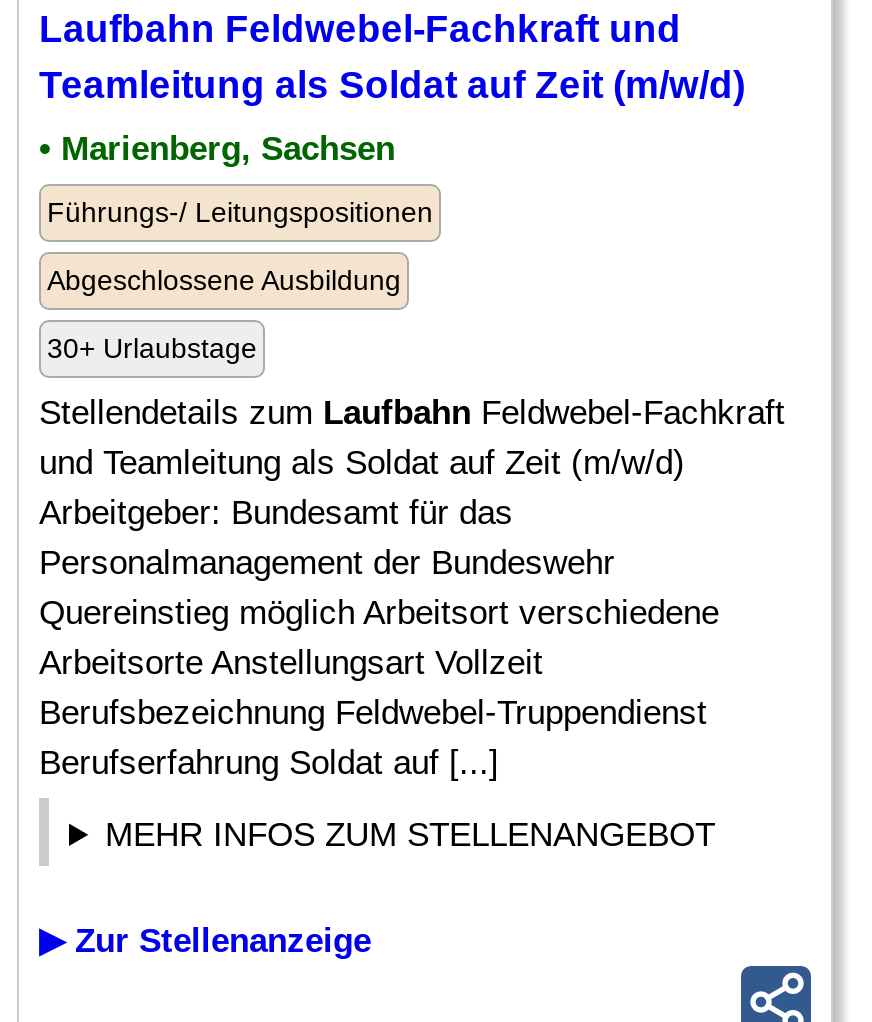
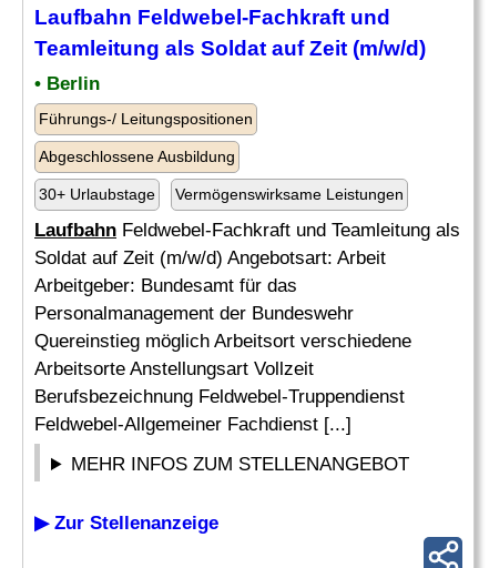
[39,130,395,168] • Marienberg, Sachsen -> [34,73,100,94] • Berlin
[39,394,785,482] Stellendetails zum Laufbahn Feldwebel-Fachkraft | und Teamleitung als Soldat auf Zeit (m/w/d) -> [34,185,460,268] Vermögenswirksame Leistungen | Laufbahn Feldwebel-Fachkraft und Teamleitung als | Soldat auf Zeit (m/w/d) Angebotsart: Arbeit
[39,744,499,782] Berufserfahrung Soldat auf [...] -> [34,414,352,435] Feldwebel-Allgemeiner Fachdienst [...]

